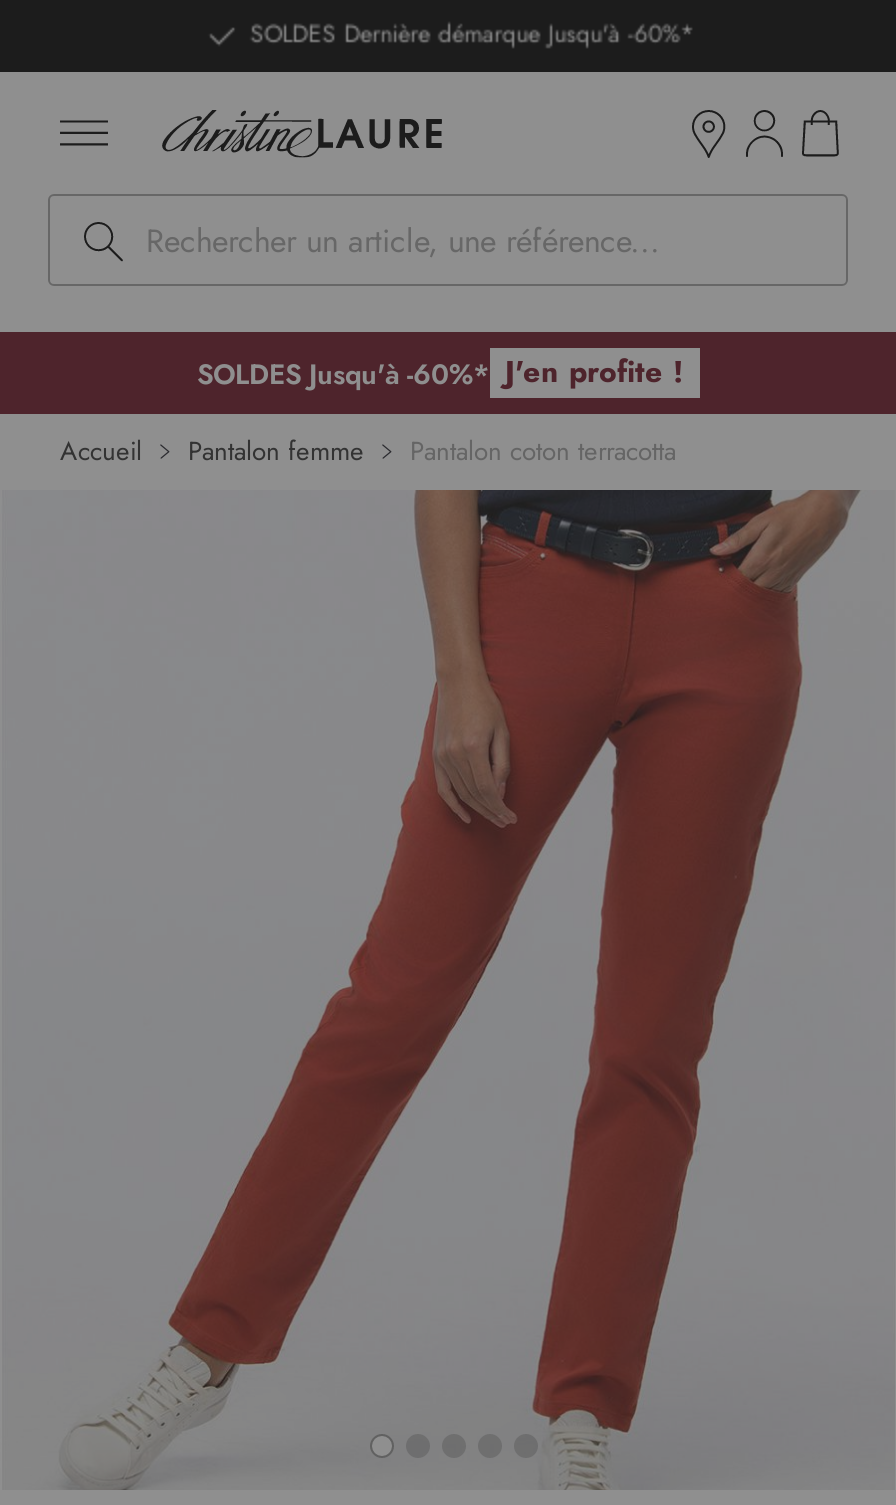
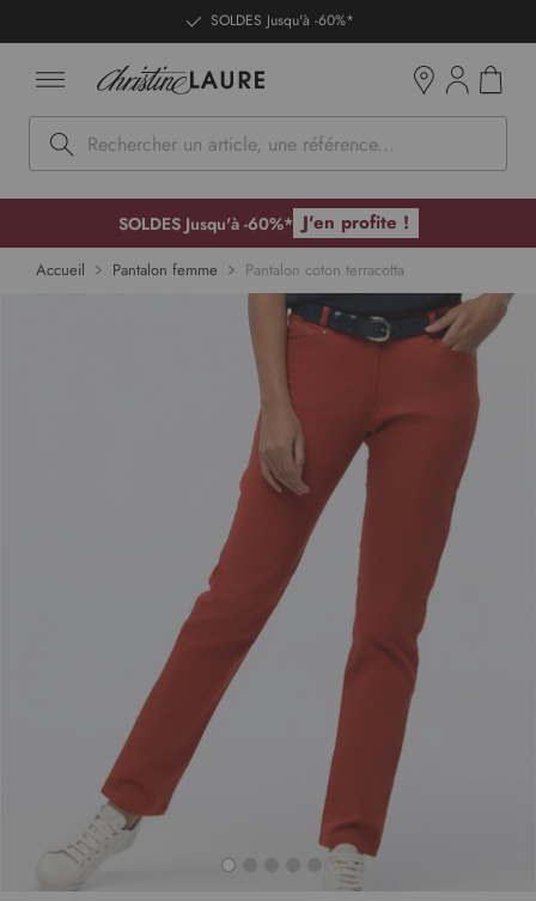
[250,16,694,52] SOLDES Dernière démarque Jusqu'à -60%* -> [211,9,354,31] SOLDES Jusqu'à -60%*

